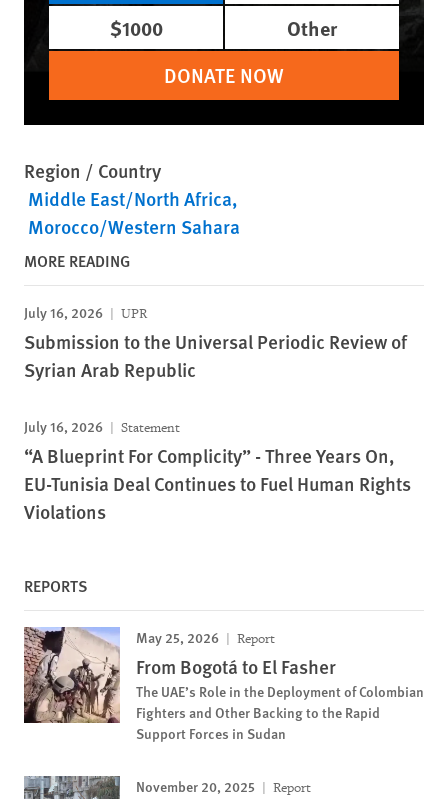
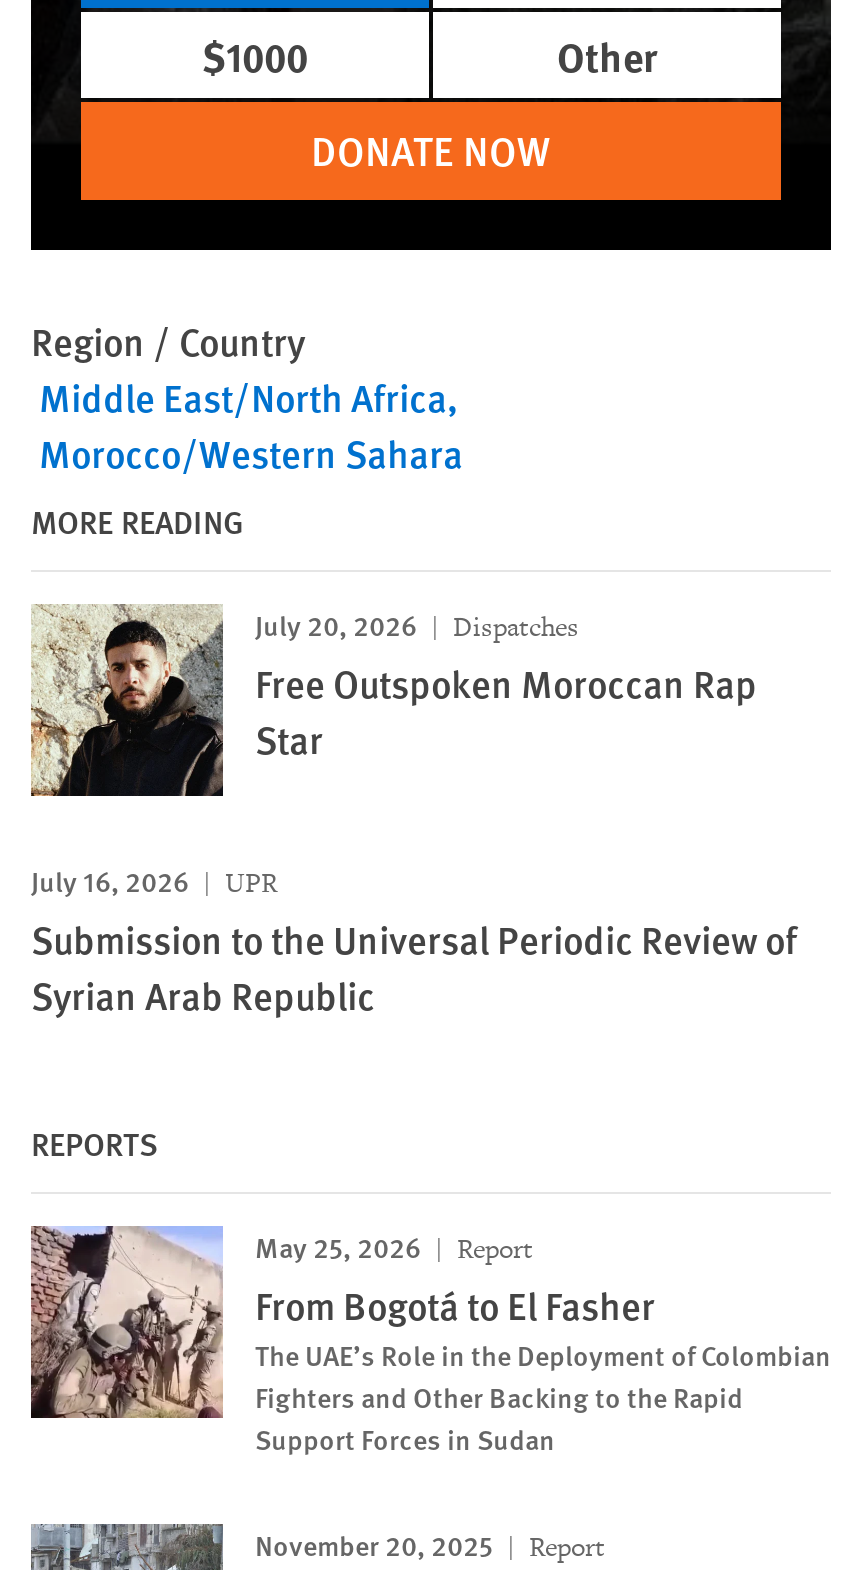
none -> [29,602,757,798] [image] | July 20, 2026 | Dispatches | Free Outspoken Moroccan Rap | Star
moved [24,302,407,383] -> [31,860,797,1022]: July 16, 2026 | UPR | Submission to the Universal Periodic Review of | Syrian Arab Republic
[24,416,411,525] July 16, 2026 | Statement | “A Blueprint For Complicity” - Three Years On, | EU-Tunisia Deal Continues to Fuel Human Rights | Violations -> none

